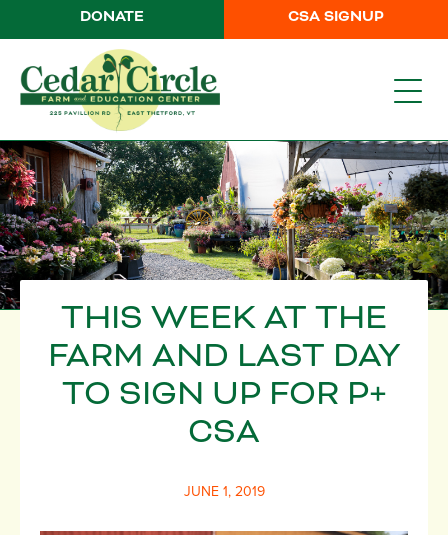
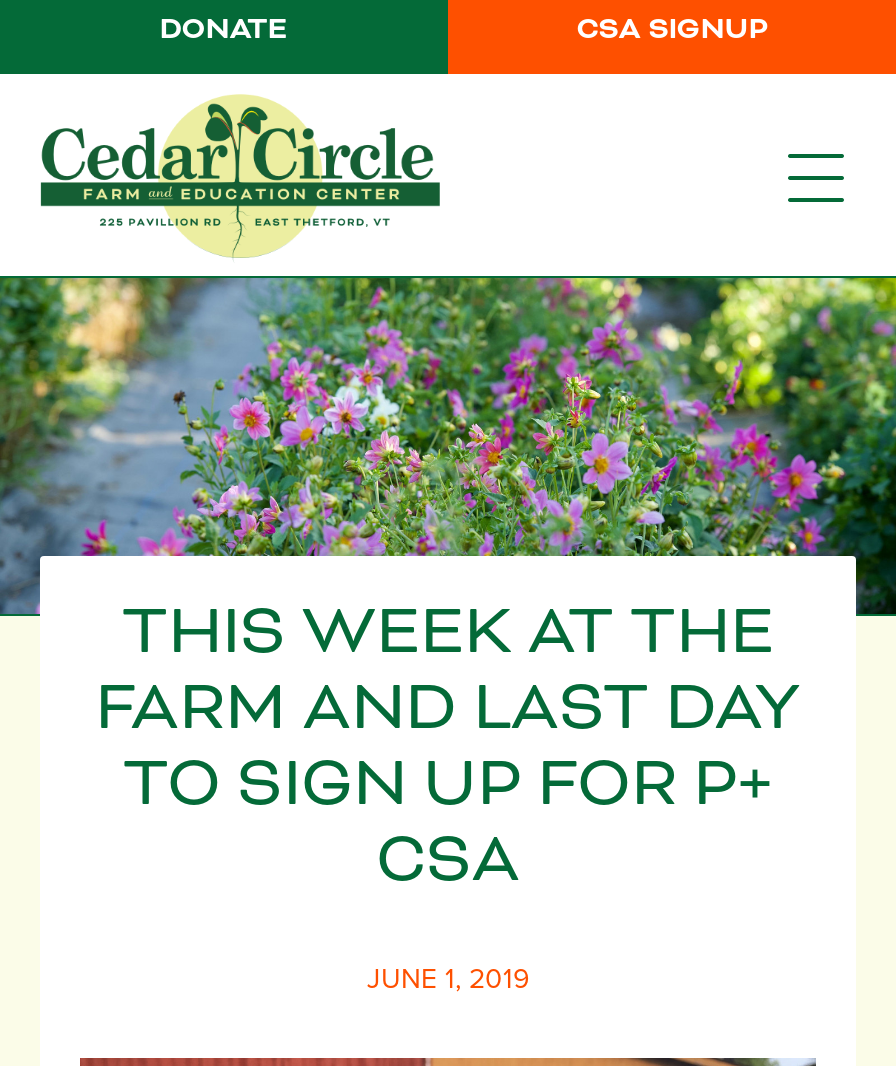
[3,140,445,310] [image] -> [6,276,890,616] [image]

